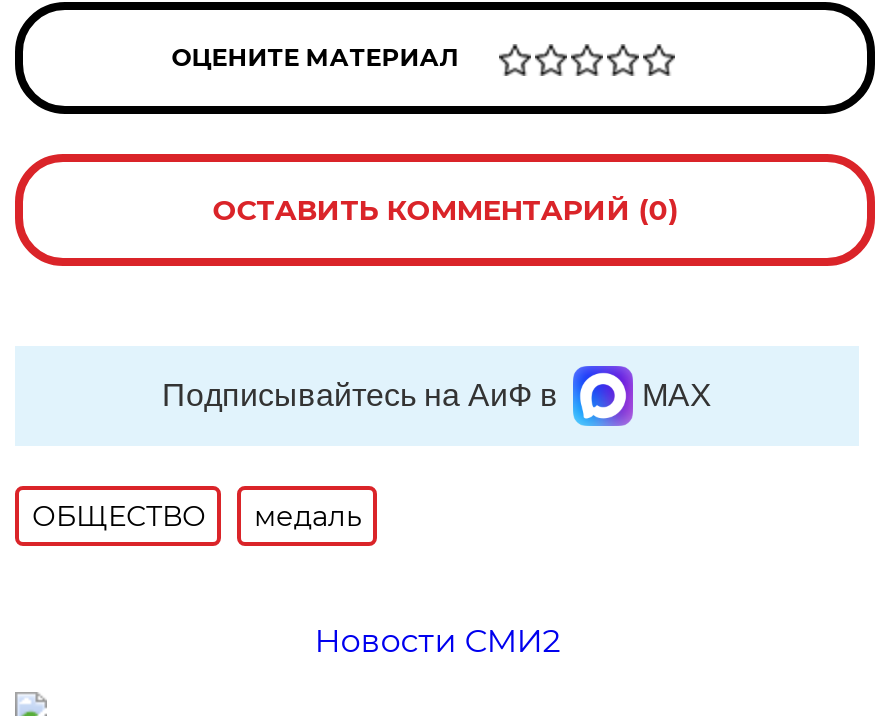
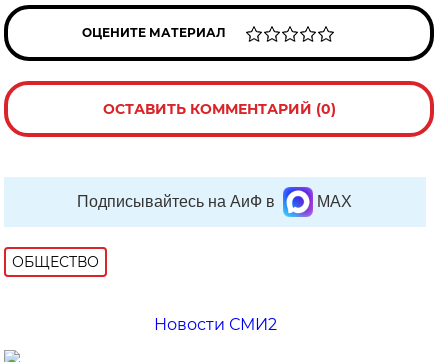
[254,498,362,534] медаль -> none

